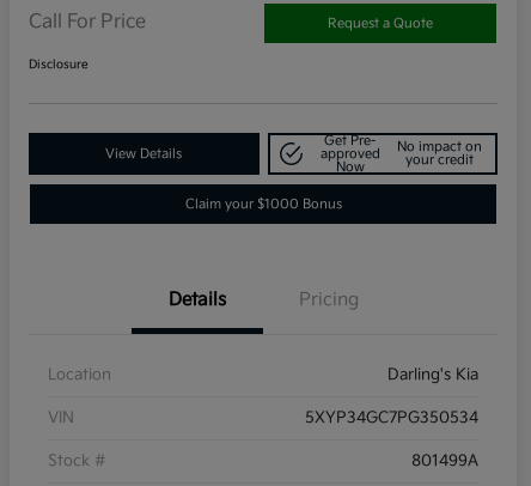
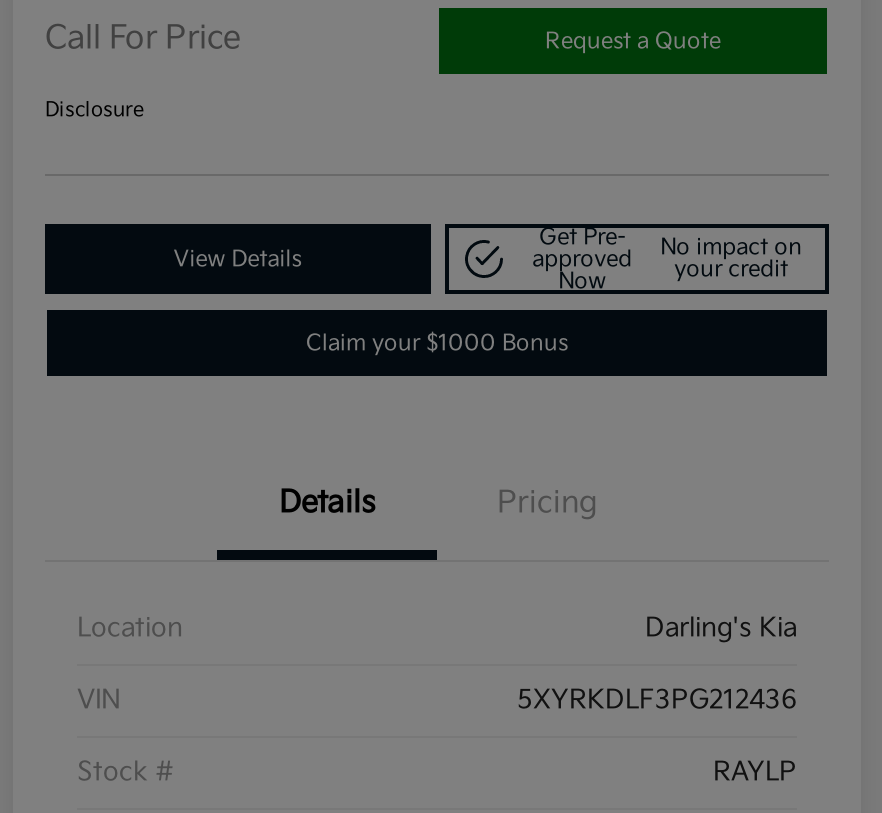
[305,408,478,427] 5XYP34GC7PG350534 -> [517,684,797,716] 5XYRKDLF3PG212436
[411,451,478,470] 801499A -> [713,756,797,788] RAYLP

